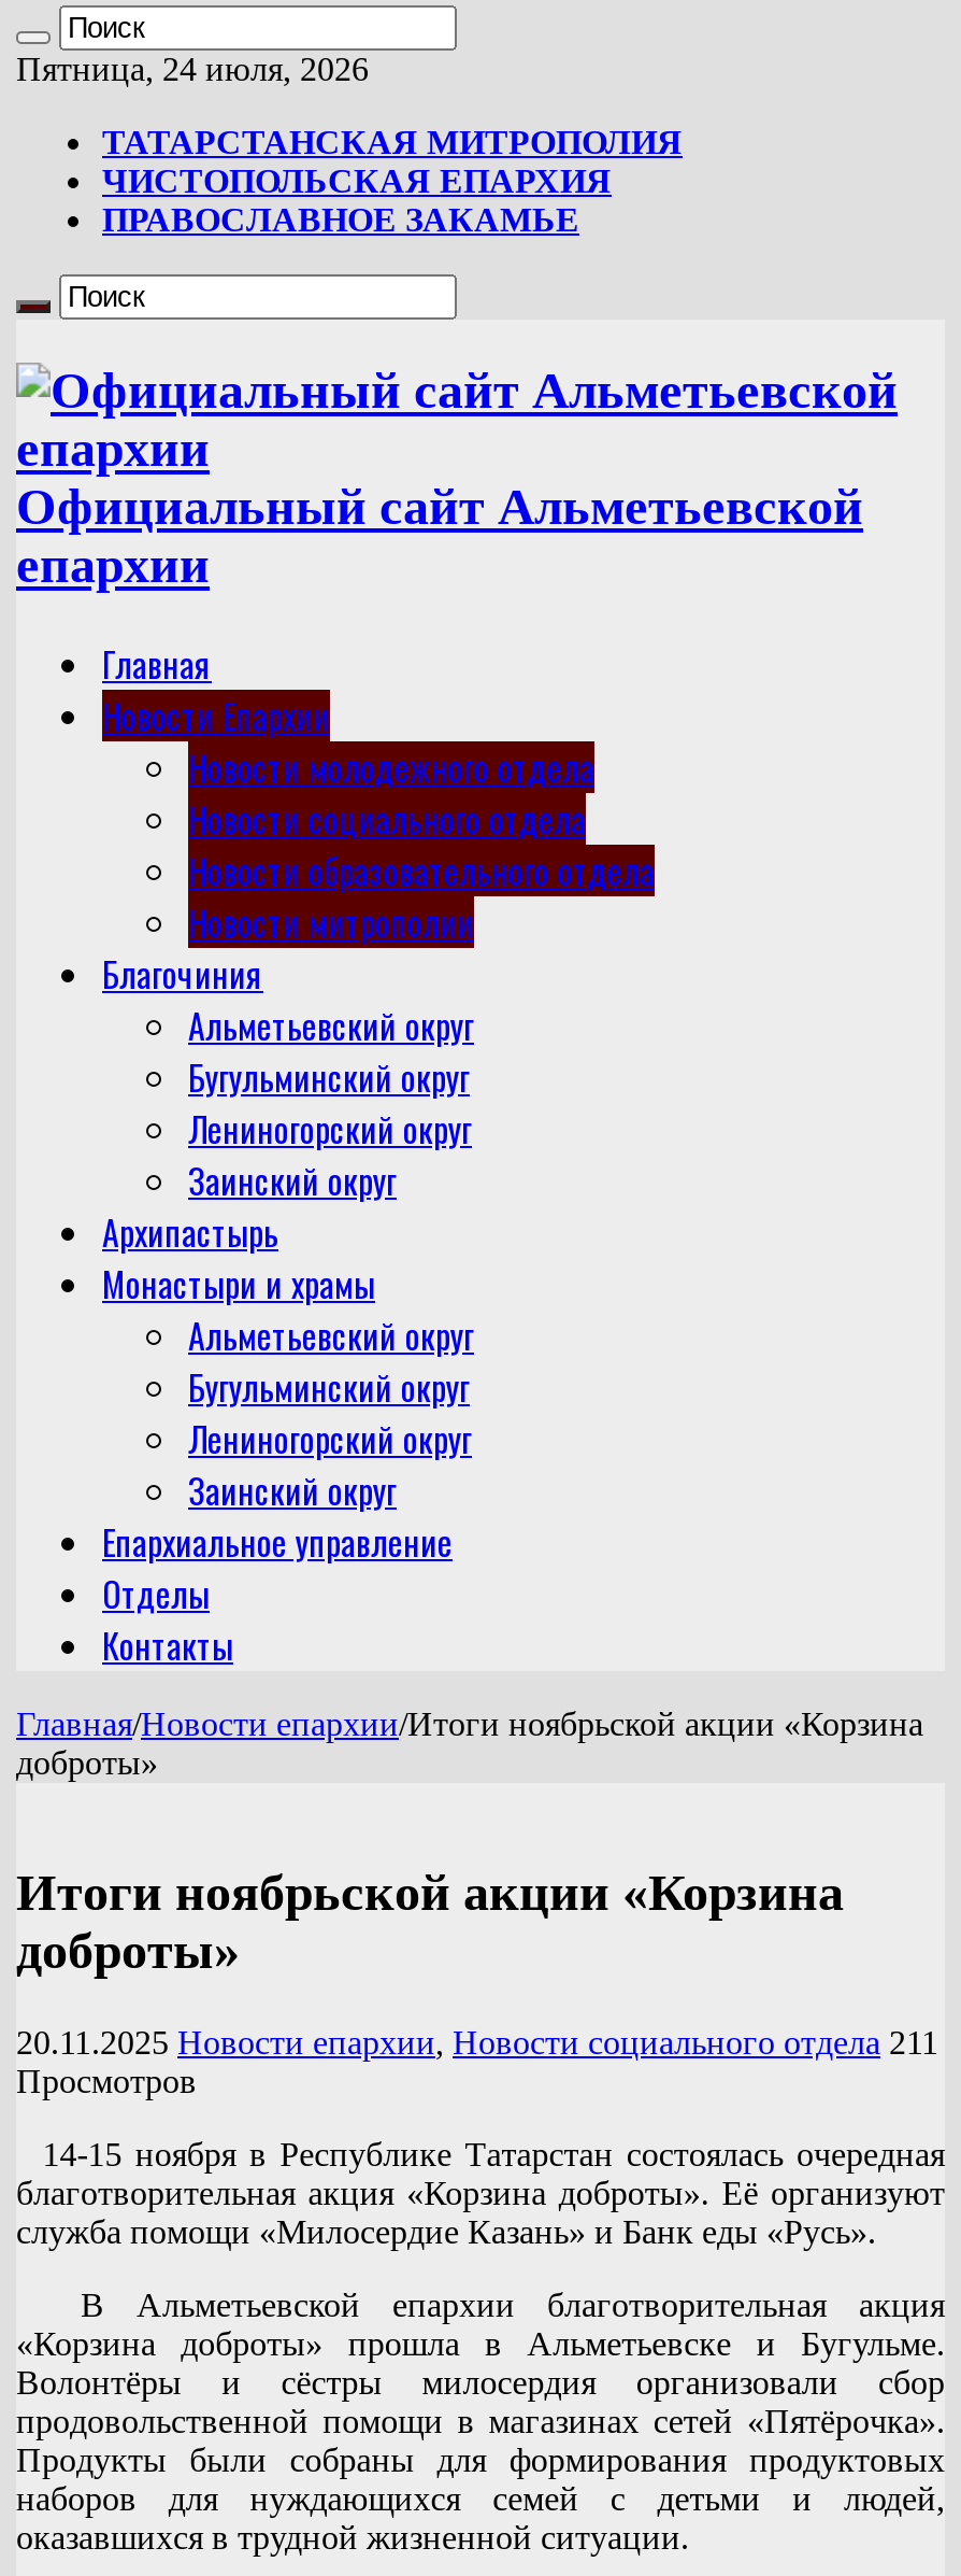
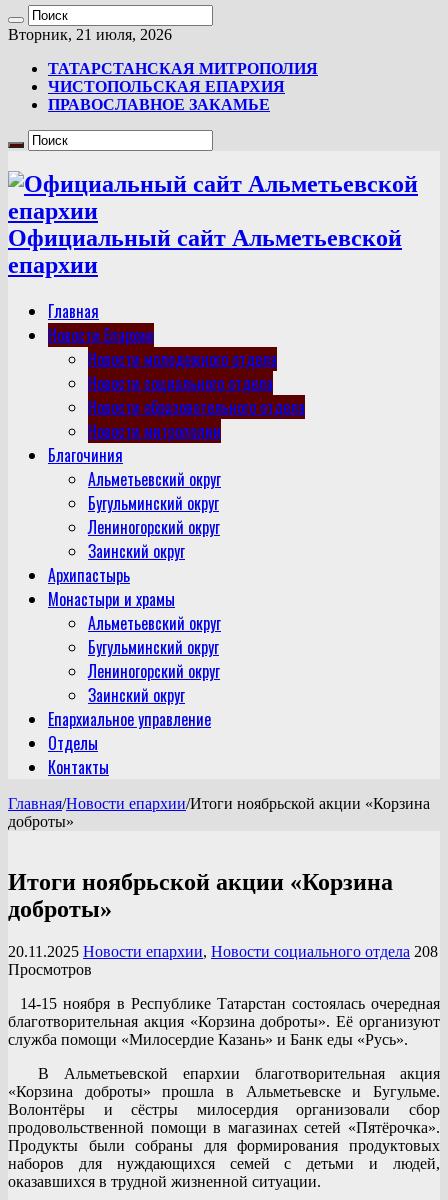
[16,51,369,87] Пятница, 24 июля, 2026 -> [8,26,172,43] Вторник, 21 июля, 2026
[16,2023,938,2060] 20.11.2025 Новости епархии, Новости социального отдела 211 -> [8,943,438,960] 20.11.2025 Новости епархии, Новости социального отдела 208

